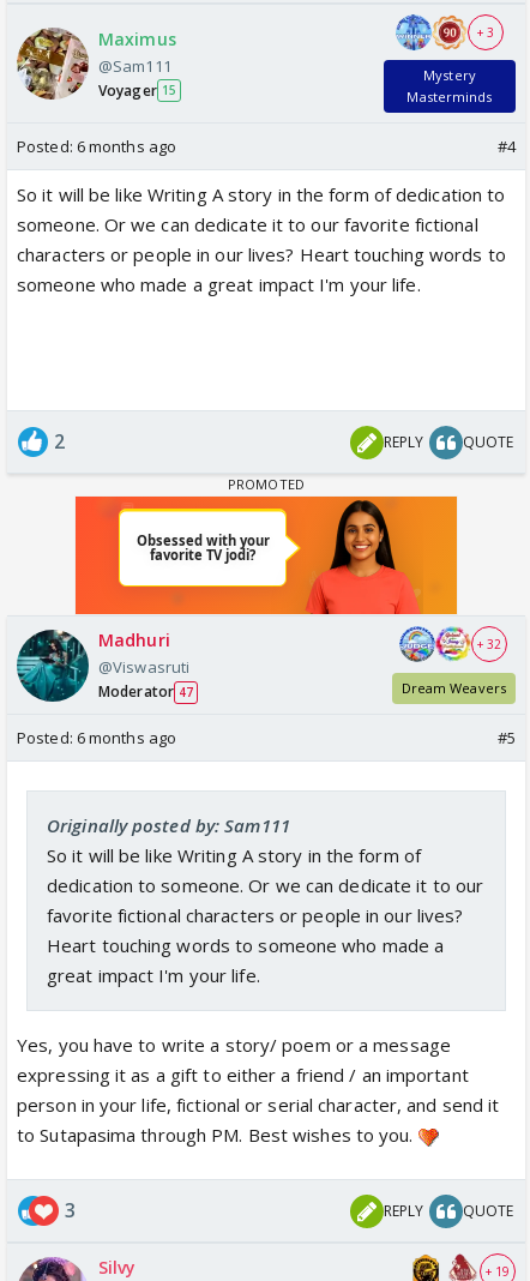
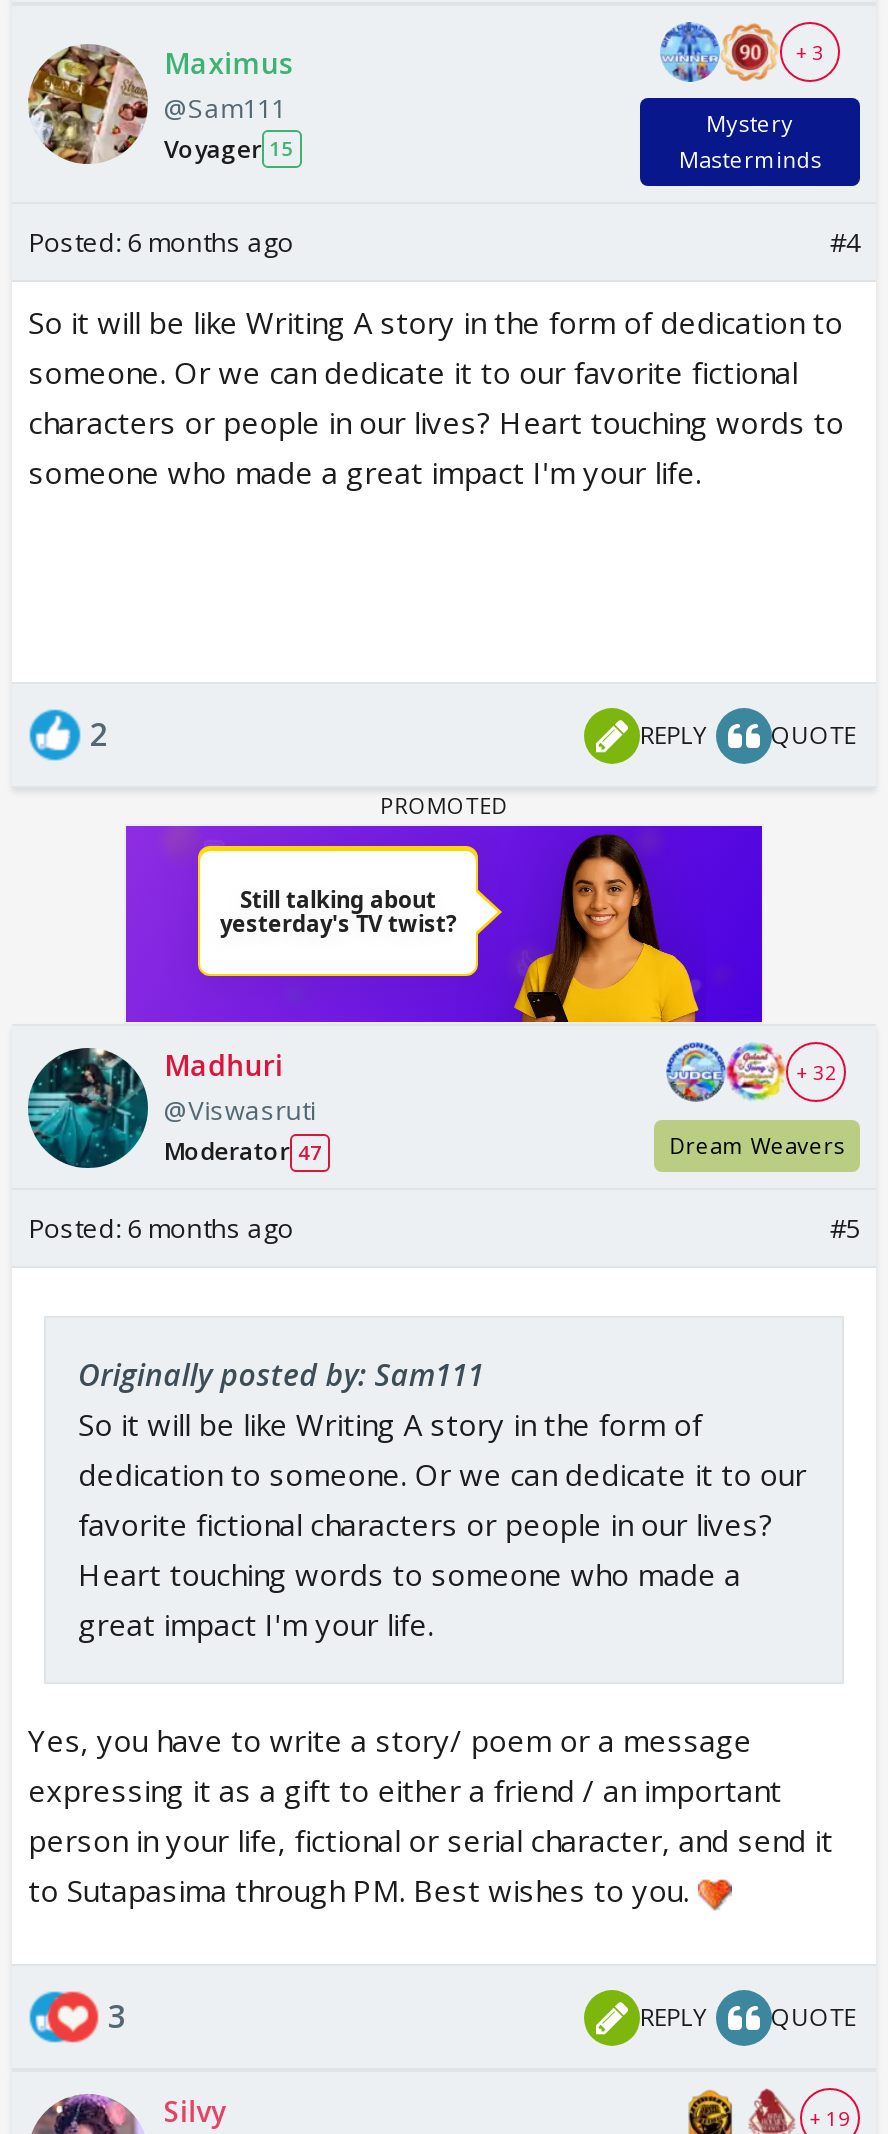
[74,495,458,615] [image] -> [124,824,764,1024] [image]

